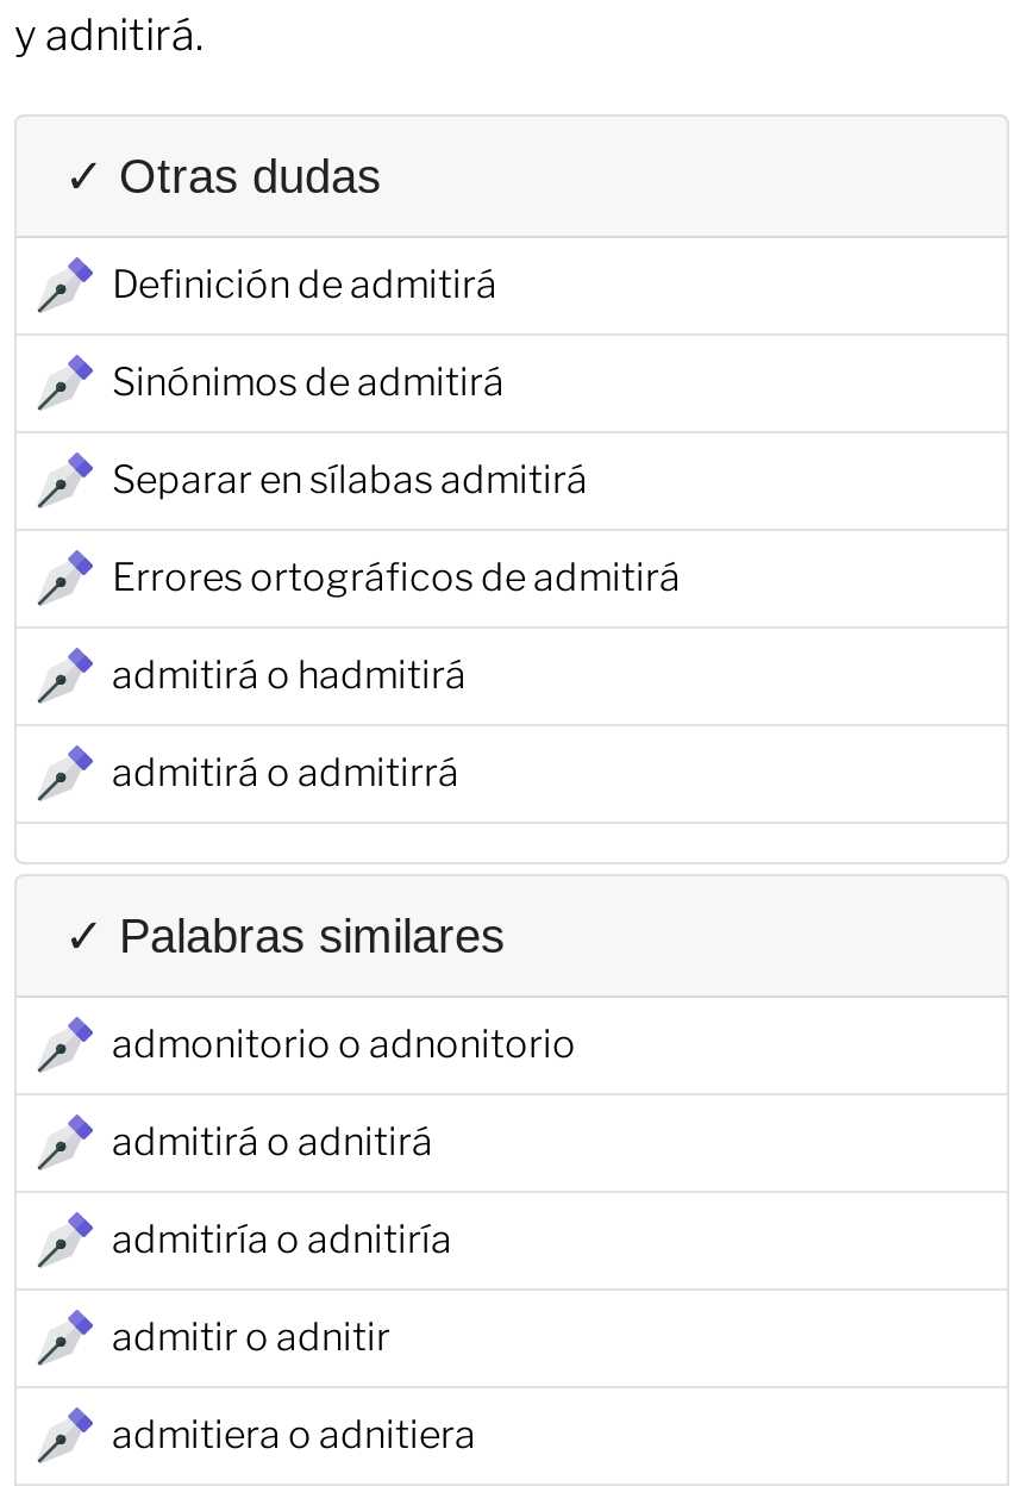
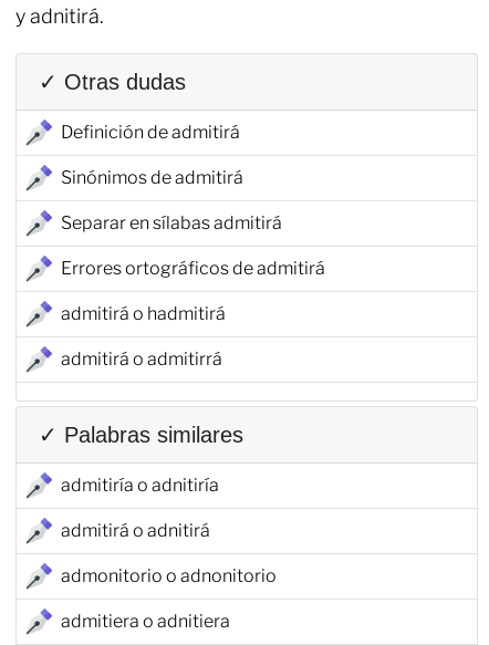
moved [112,1021,576,1164] -> [61,520,277,586]: admitirá o adnitirá | admonitorio o adnonitorio
moved [112,1216,452,1261] -> [61,474,219,495]: admitiría o adnitiría
[112,1314,390,1359] admitir o adnitir -> none

